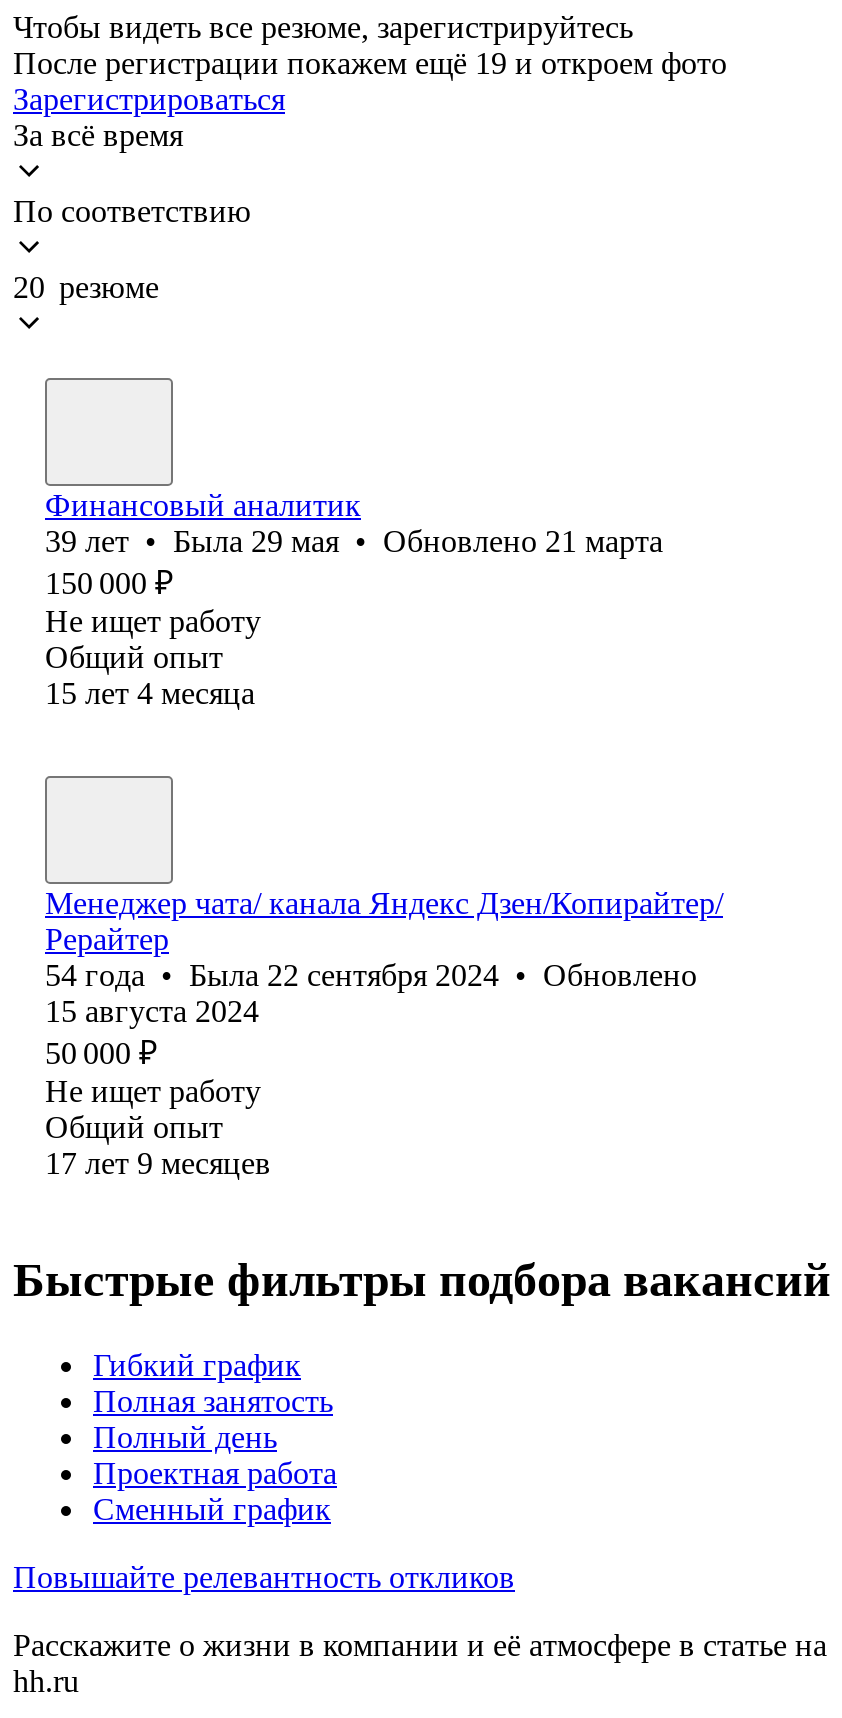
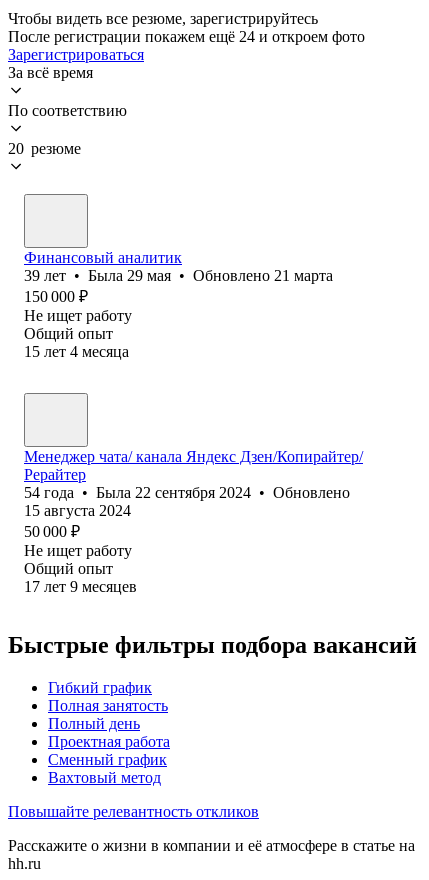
[13,46,727,80] После регистрации покажем ещё 19 и откроем фото -> [8,28,365,45] После регистрации покажем ещё 24 и откроем фото
none -> [48,769,161,786] Вахтовый метод

